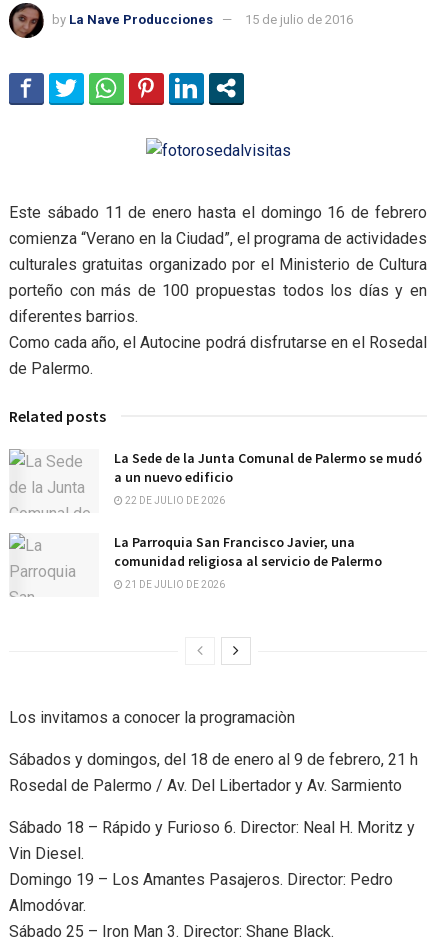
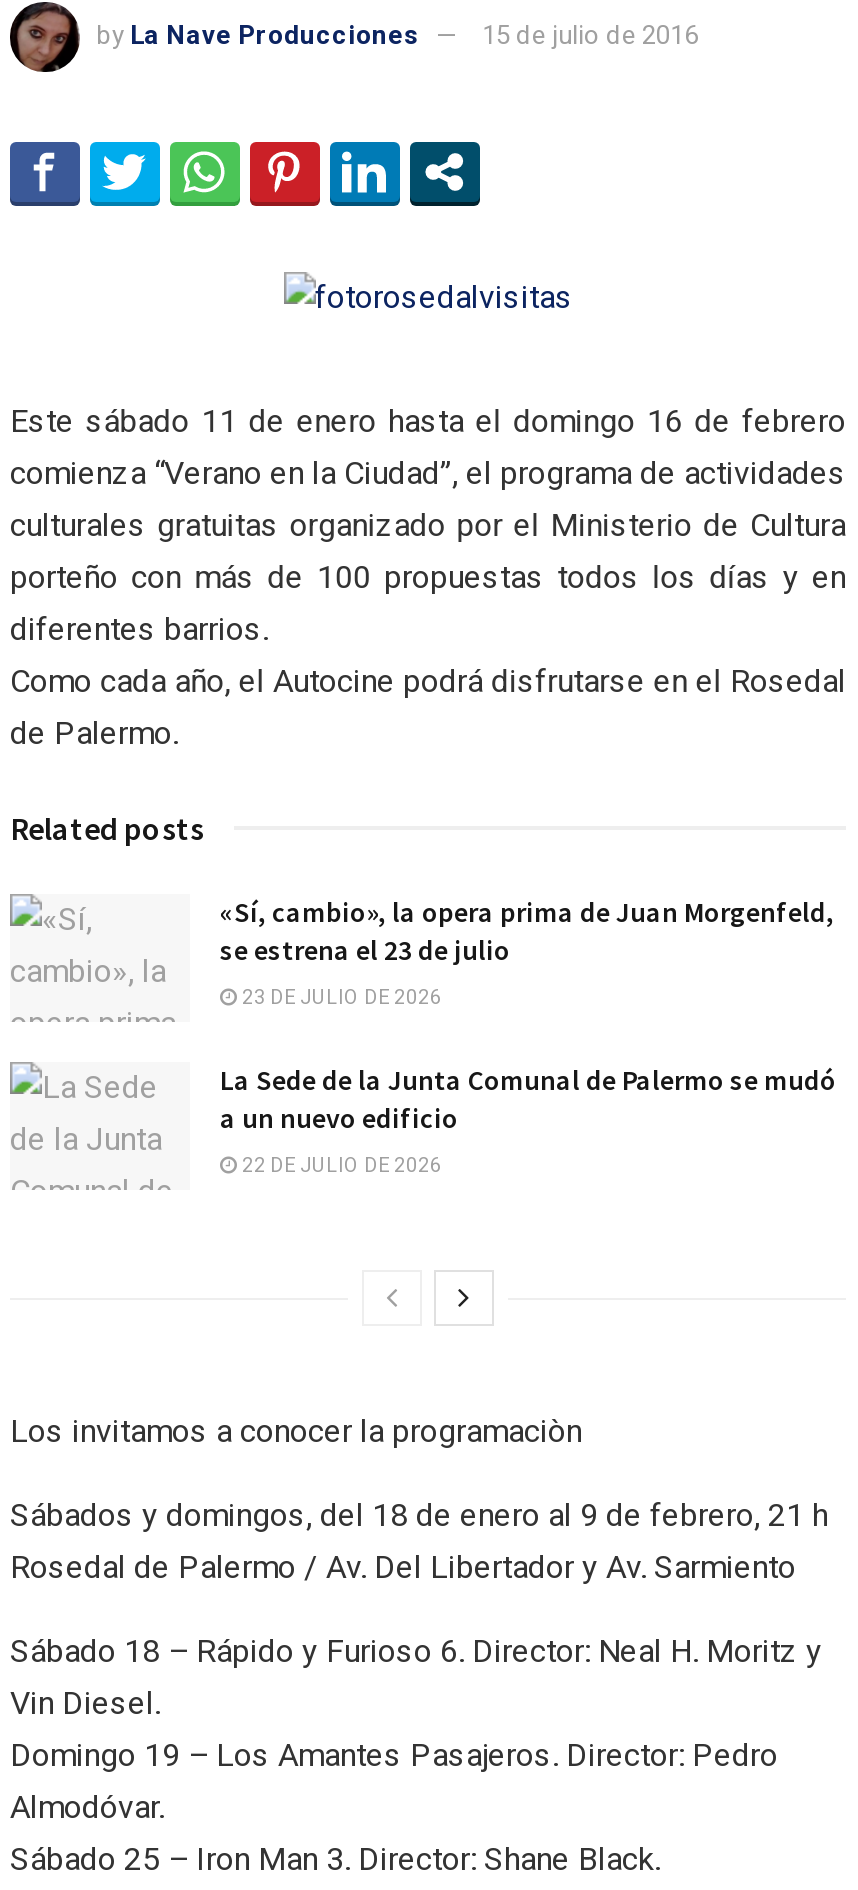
none -> [220,894,834,1008] «Sí, cambio», la opera prima de Juan Morgenfeld, | se estrena el 23 de julio | 23 DE JULIO DE 2026
moved [114,449,422,506] -> [220,1062,836,1176]: La Sede de la Junta Comunal de Palermo se mudó | a un nuevo edificio | 22 DE JULIO DE 2026
[114,533,382,590] La Parroquia San Francisco Javier, una | comunidad religiosa al servicio de Palermo | 21 DE JULIO DE 2026 -> none

